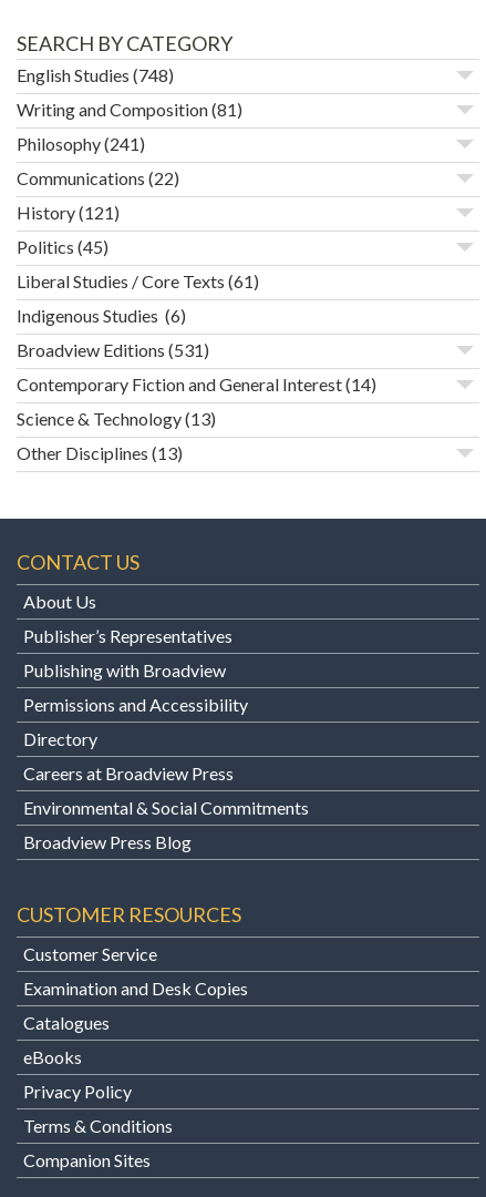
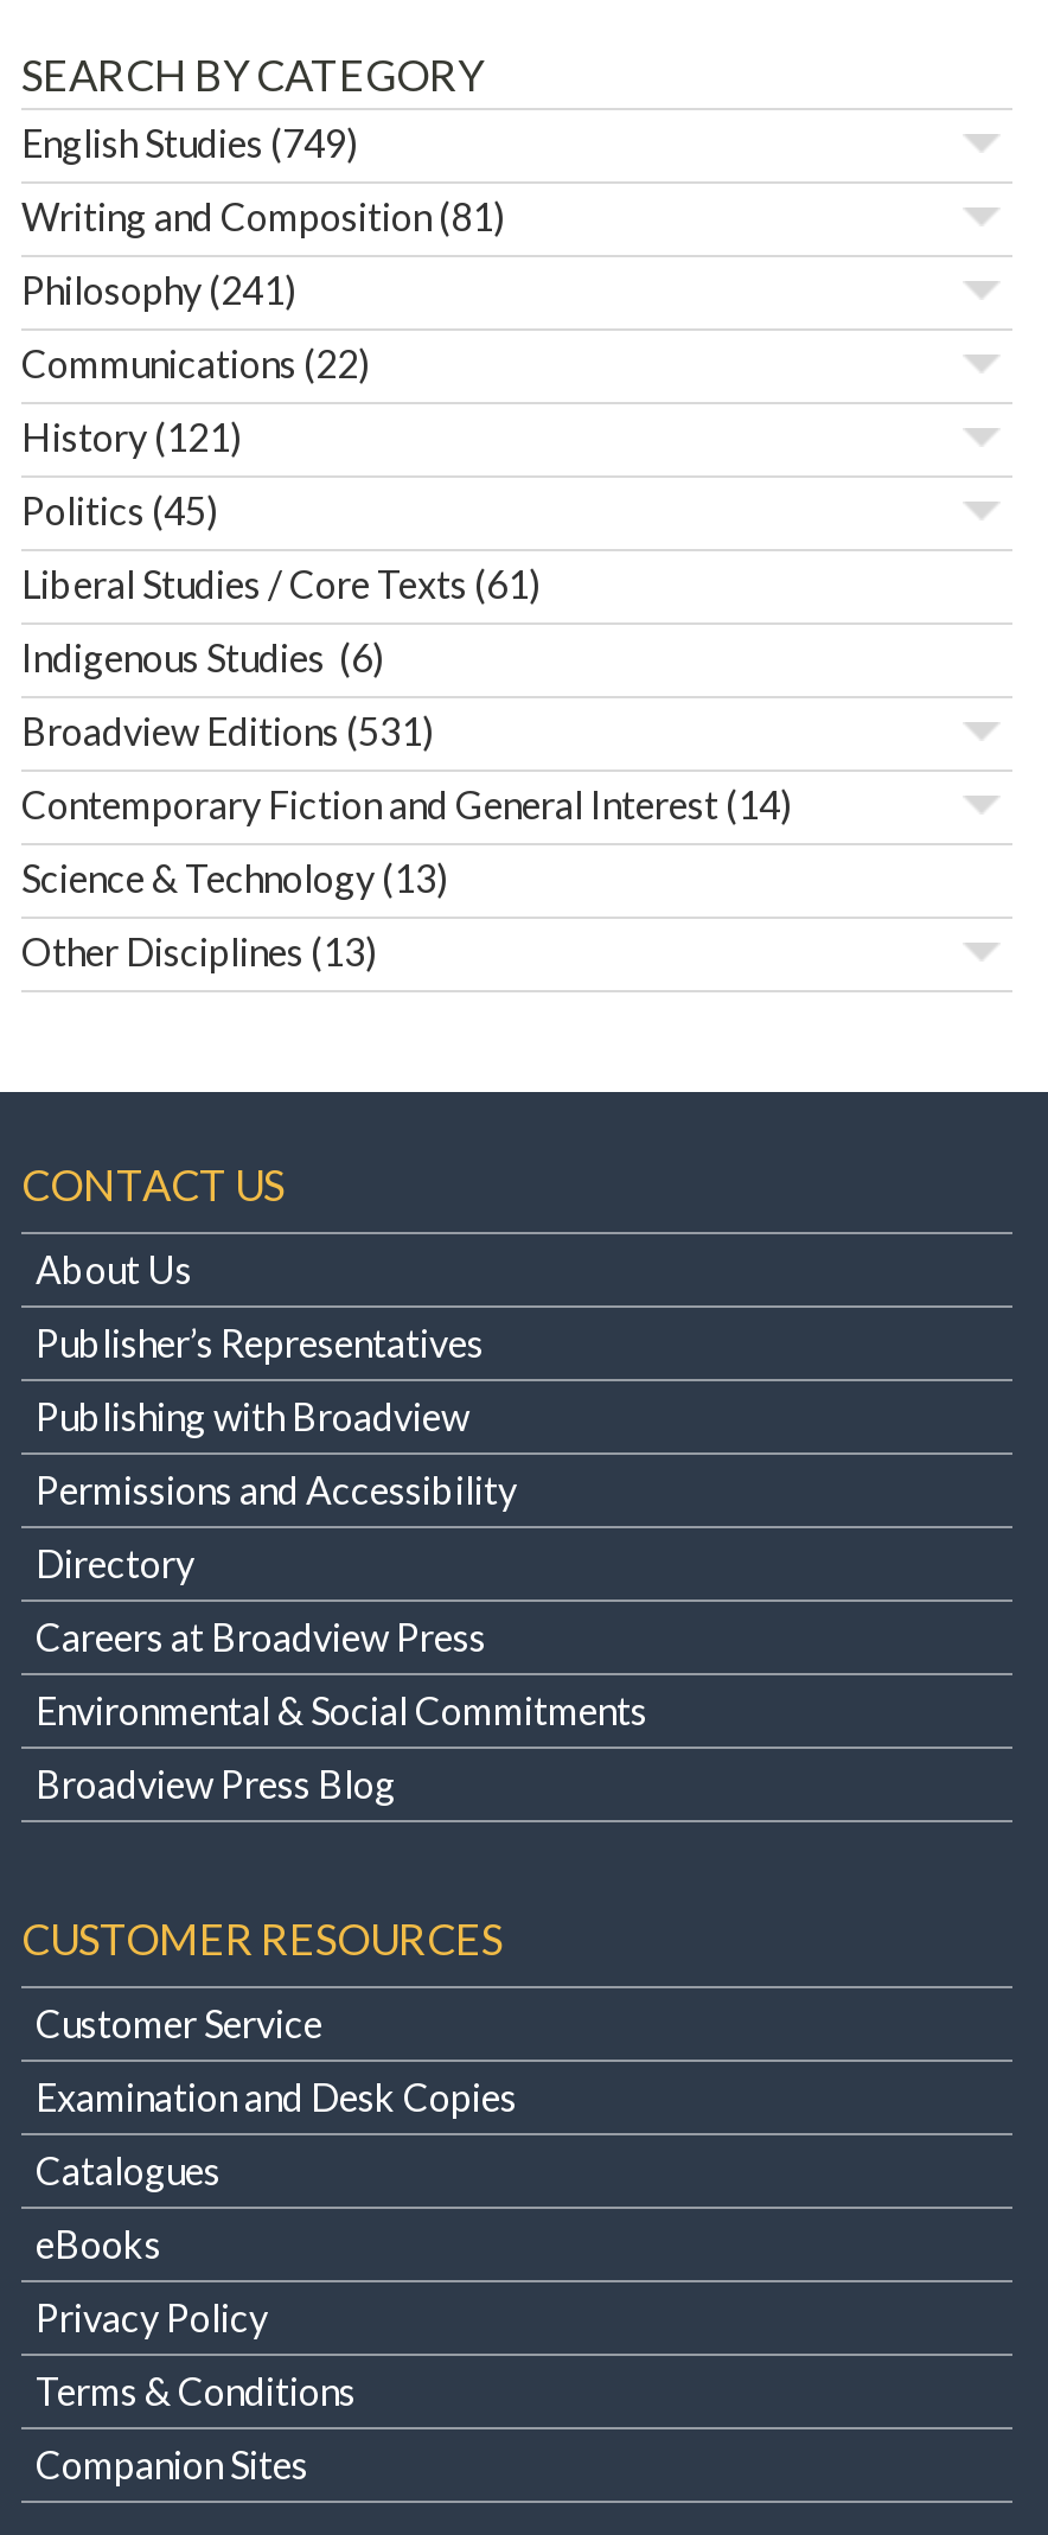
[17,65,174,86] English Studies (748) -> [21,120,358,165] English Studies (749)

